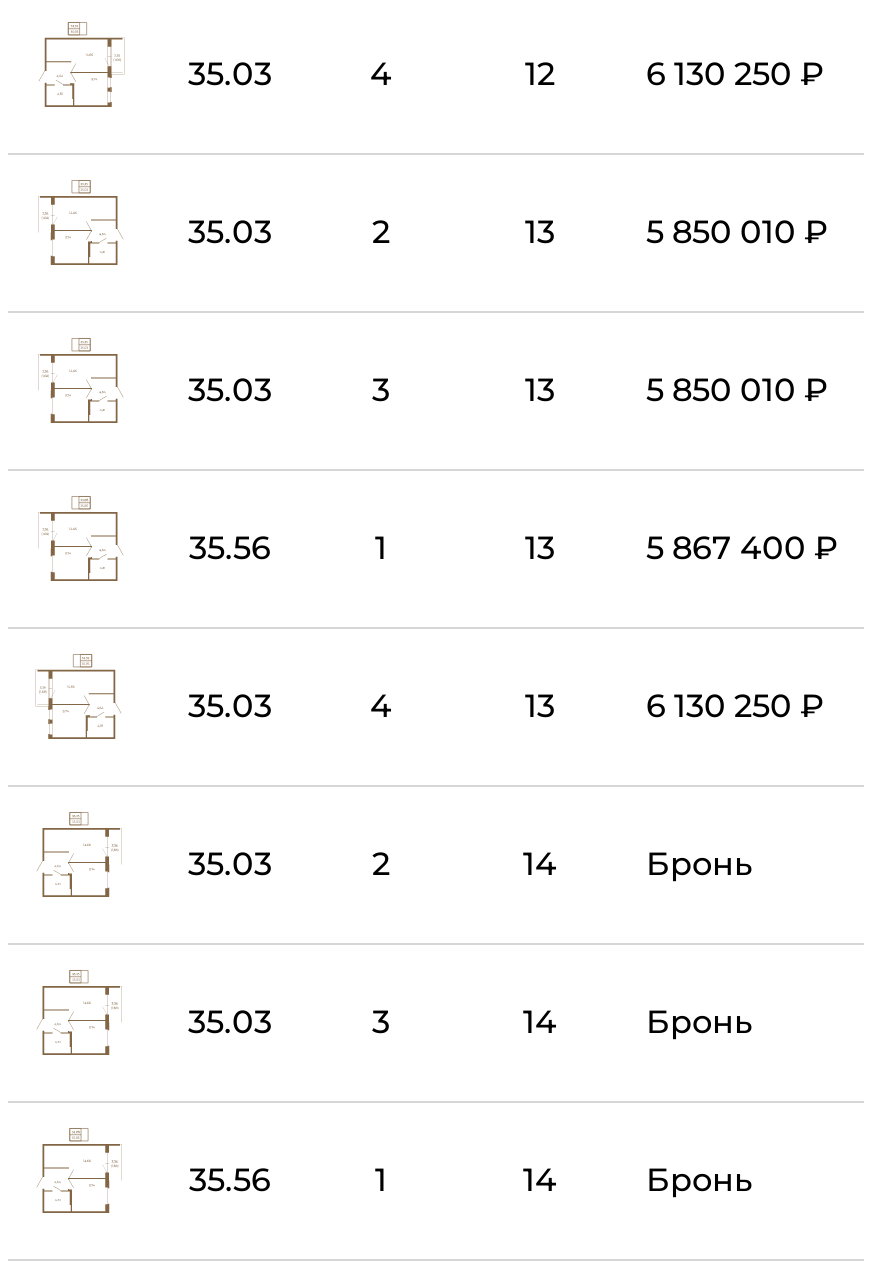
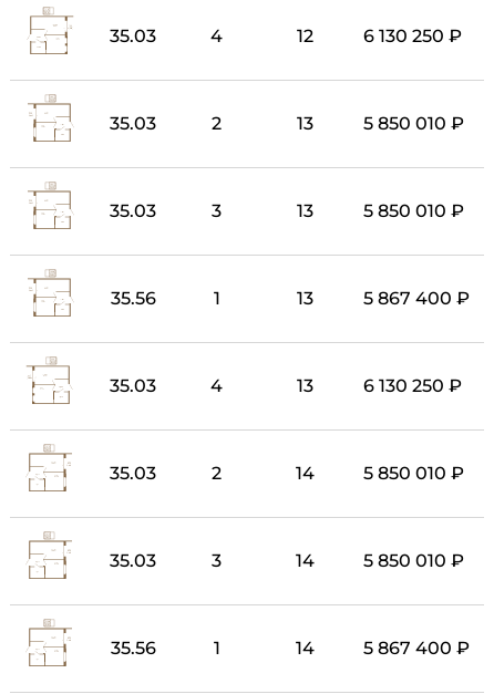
[646,845,752,883] Бронь -> [363,463,464,484] 5 850 010 ₽
[646,1003,752,1041] Бронь -> [363,550,464,571] 5 850 010 ₽
[646,1161,752,1199] Бронь -> [363,638,470,659] 5 867 400 ₽

